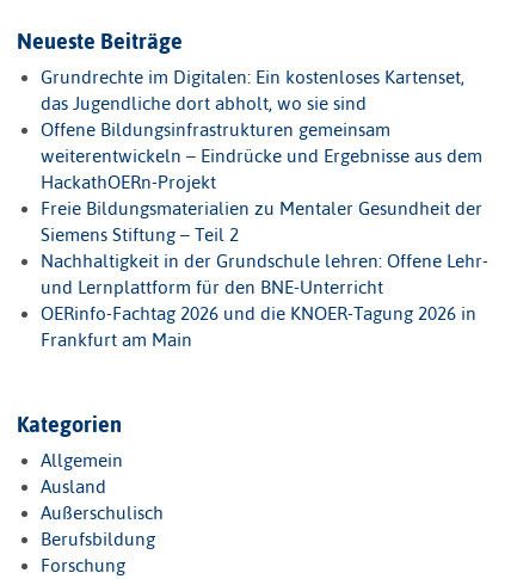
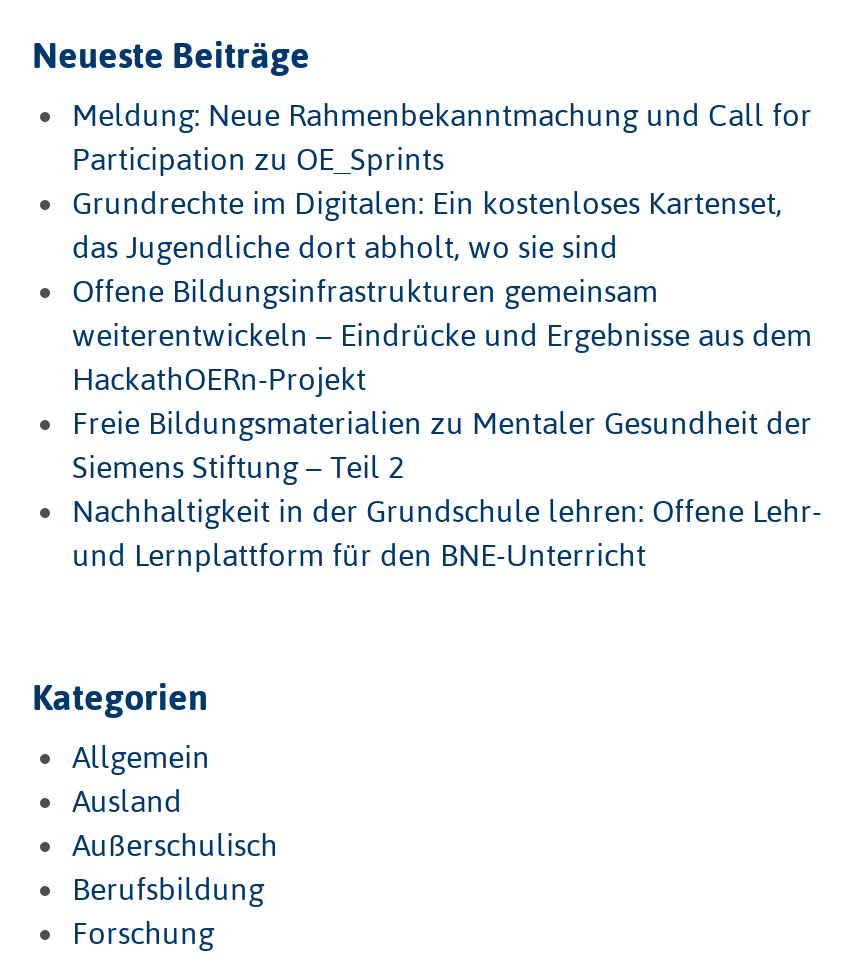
none -> [72,99,812,177] Meldung: Neue Rahmenbekanntmachung und Call for | Participation zu OE_Sprints
moved [41,67,488,298] -> [72,187,822,573]: Grundrechte im Digitalen: Ein kostenloses Kartenset, | das Jugendliche dort abholt, wo sie sind | Offene Bildungsinfrastrukturen gemeinsam | ... | Nachhaltigkeit in der Grundschule lehren: Offene Lehr- | und Lernplattform für den BNE-Unterricht
[41,304,476,350] OERinfo-Fachtag 2026 und die KNOER-Tagung 2026 in | Frankfurt am Main -> none

